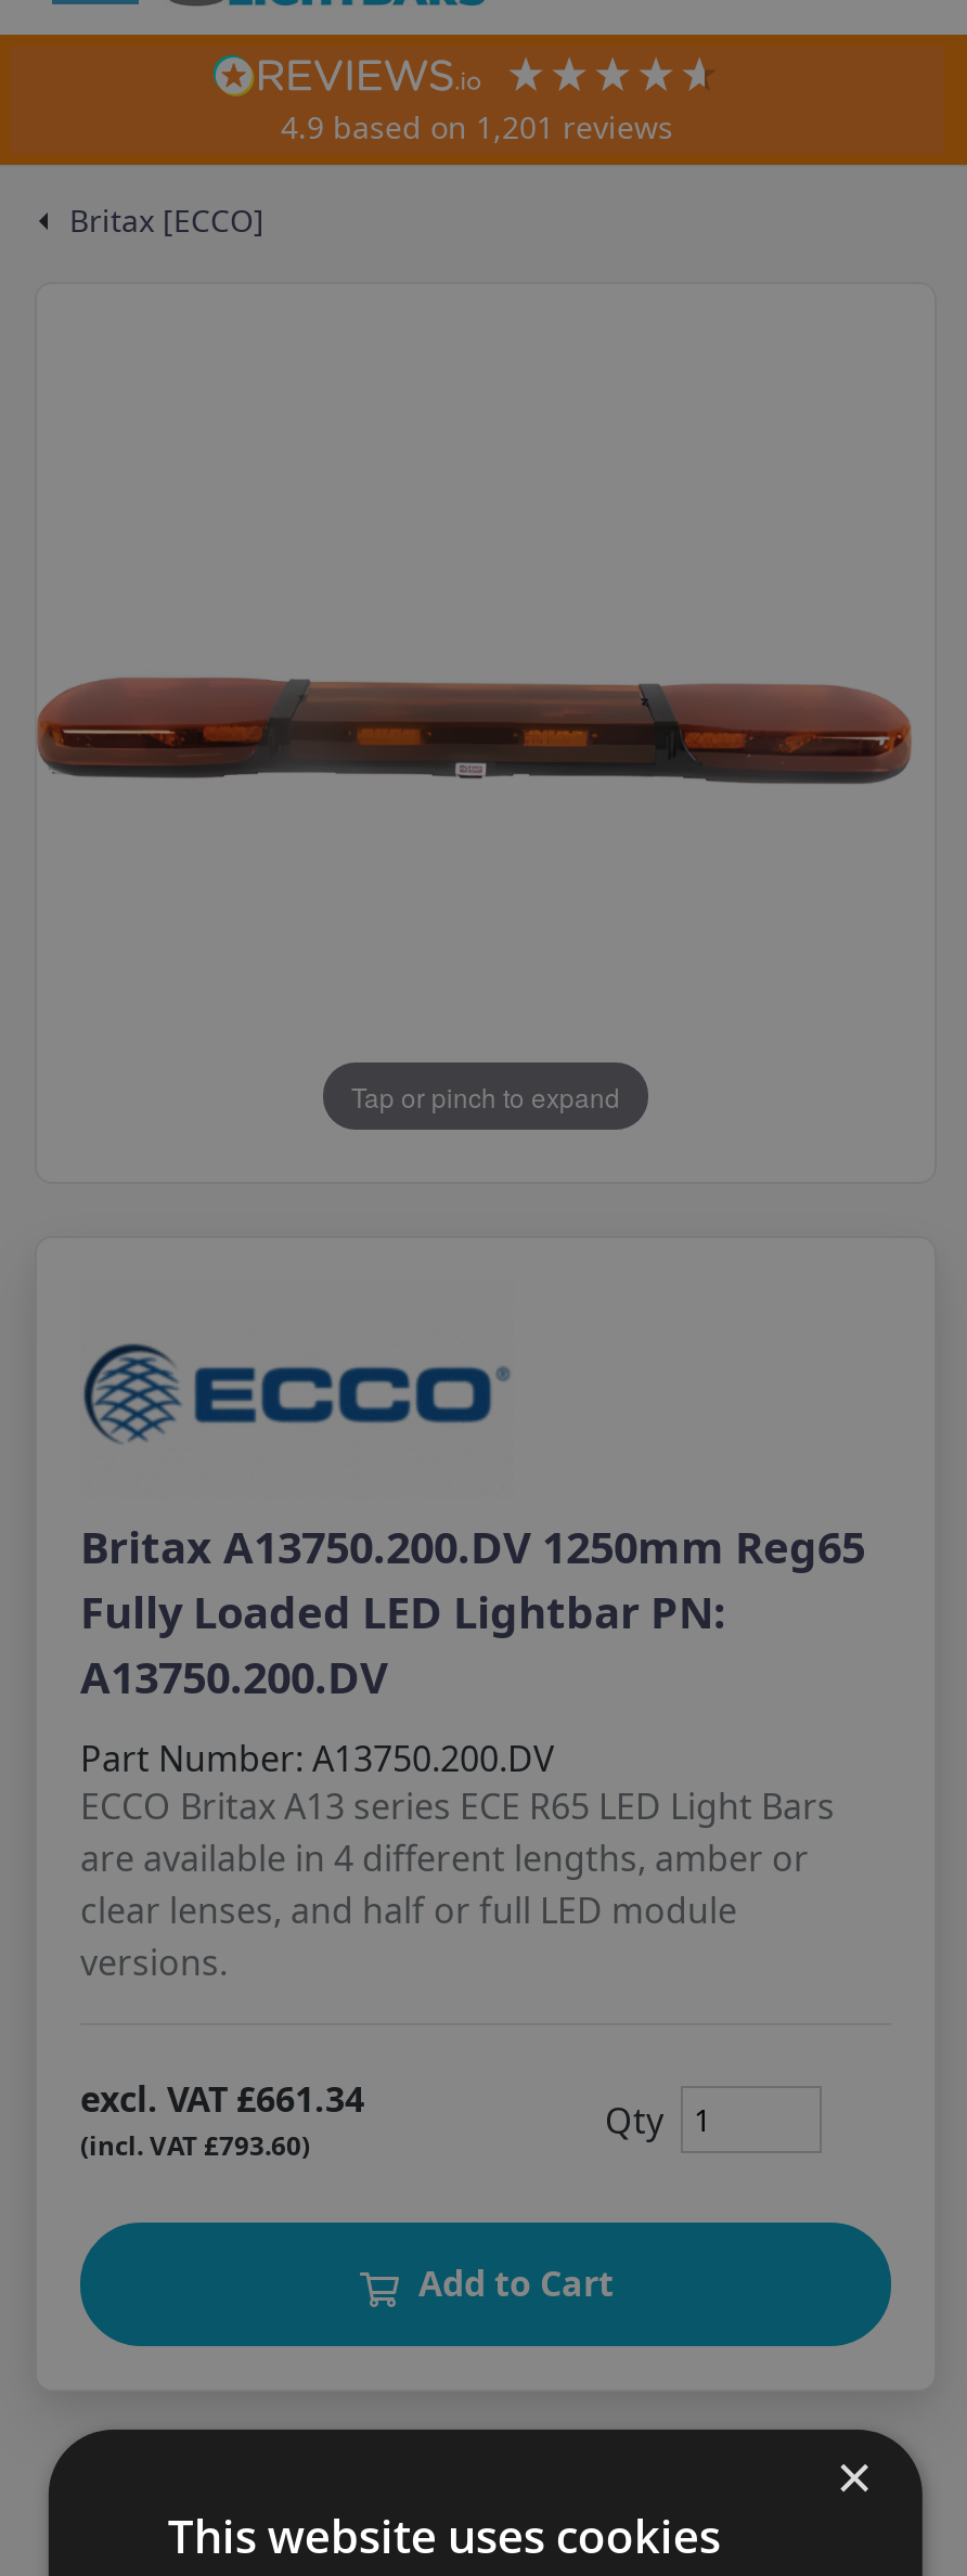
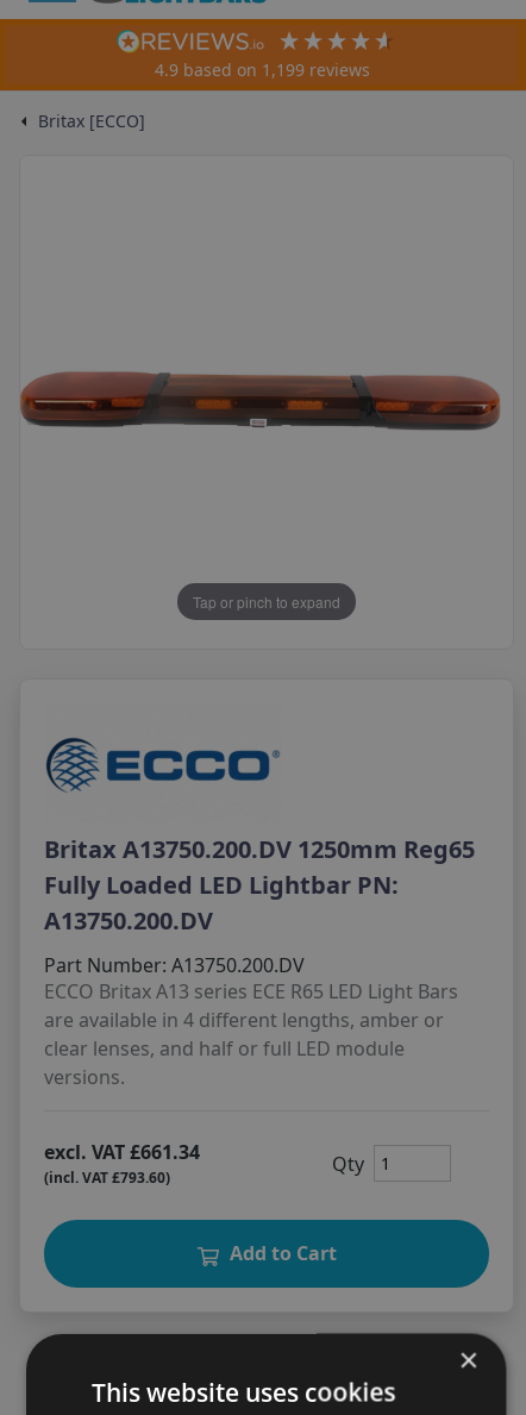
[281,106,673,147] 4.9 based on 1,201 reviews -> [154,58,370,81] 4.9 based on 1,199 reviews

